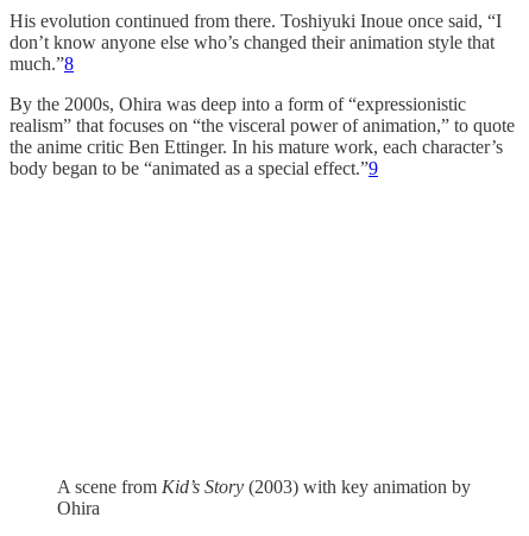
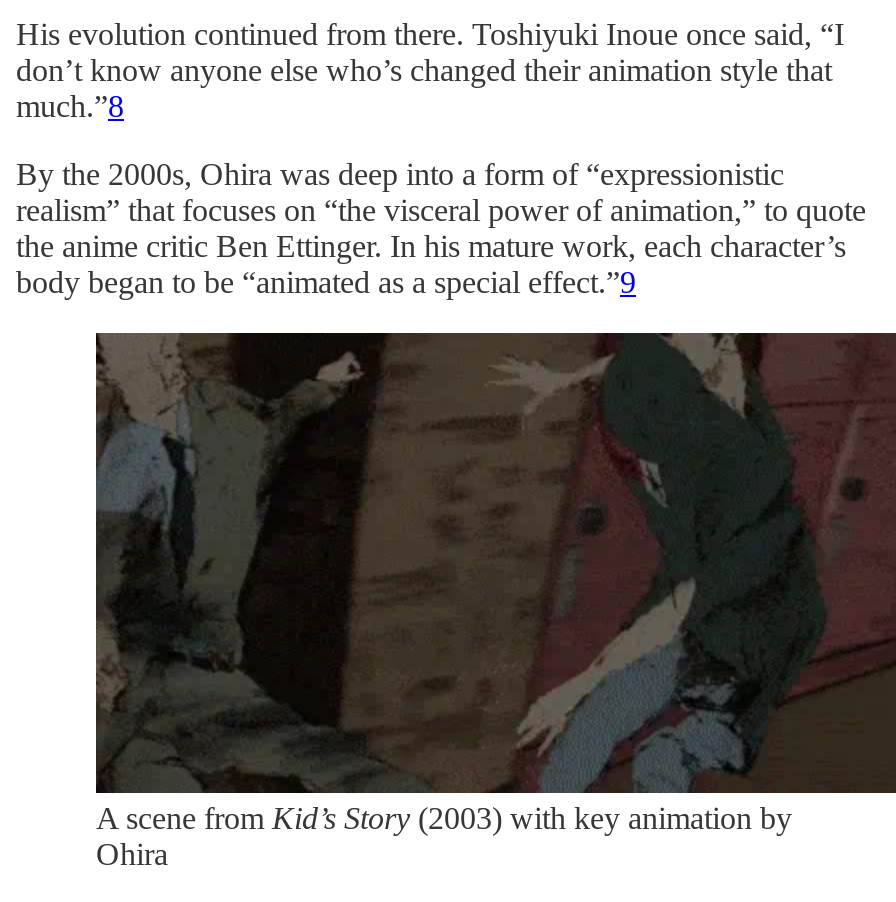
none -> [94,331,890,795] [image]

